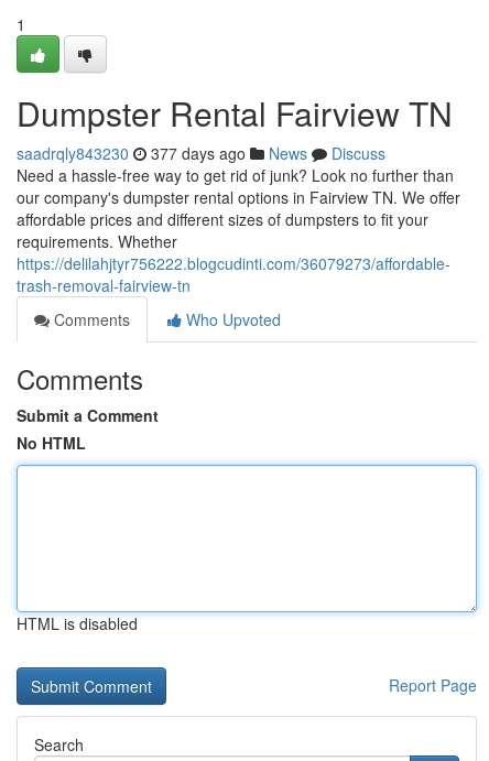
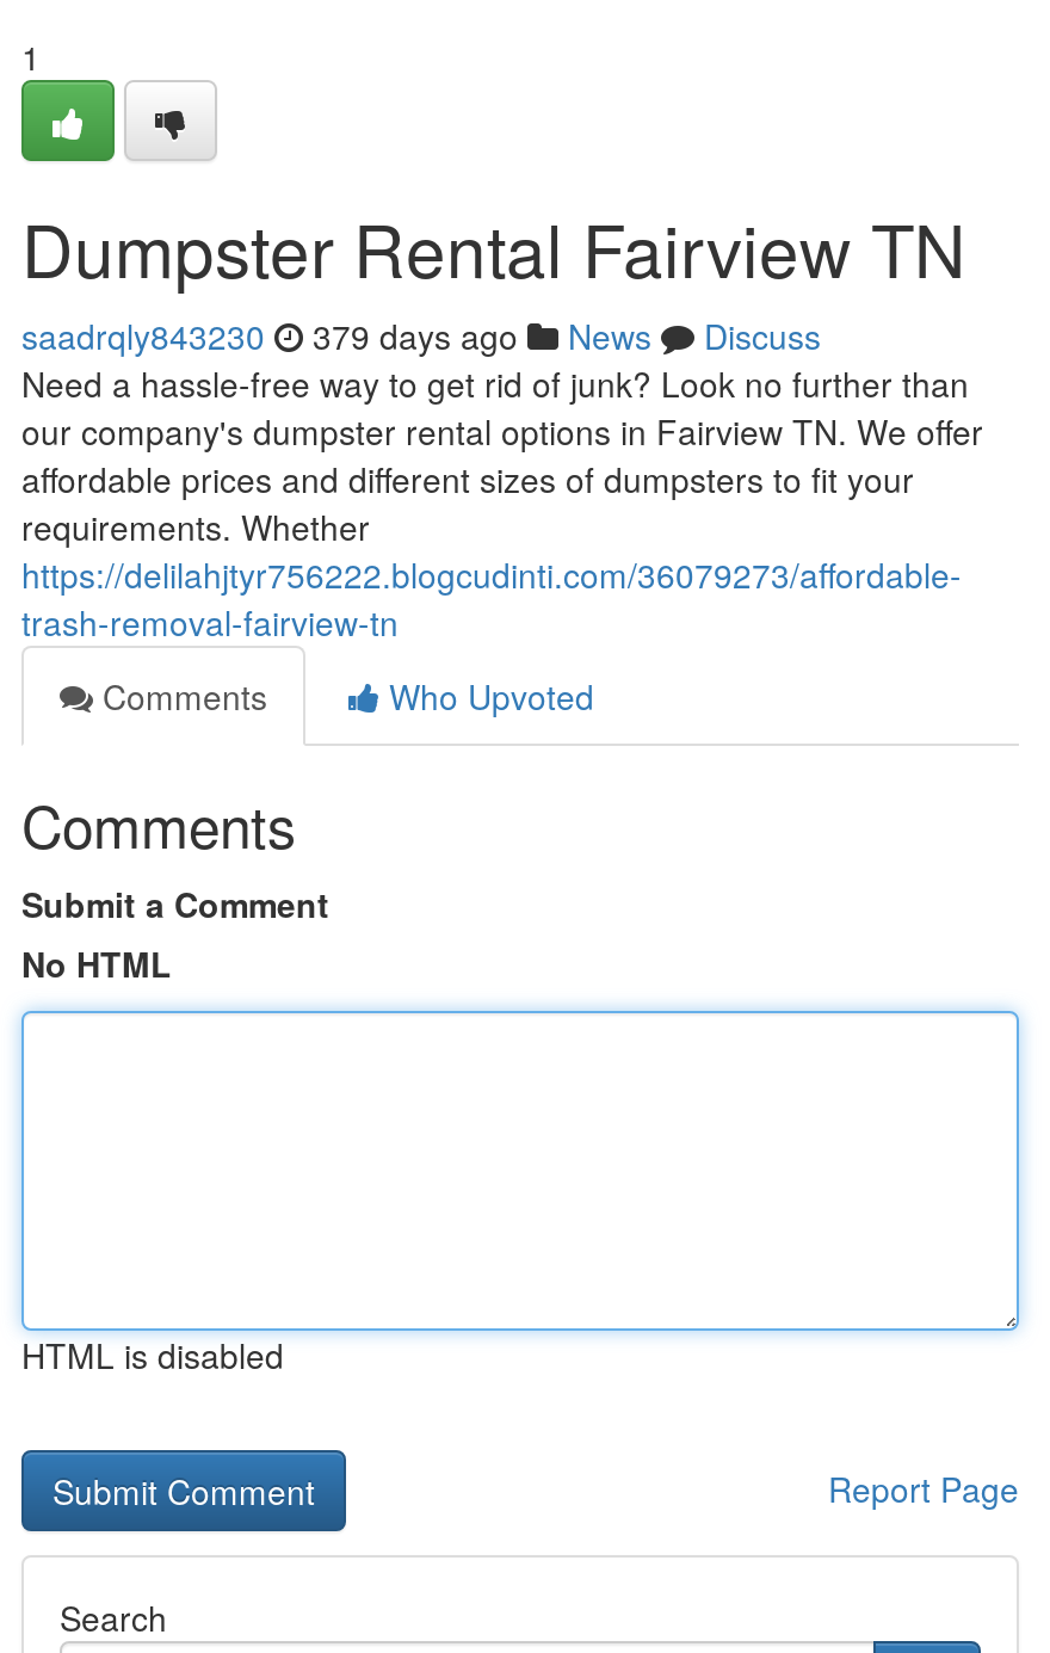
[17,142,385,164] saadrqly843230 377 days ago News Discuss -> [21,312,821,359] saadrqly843230 379 days ago News Discuss

